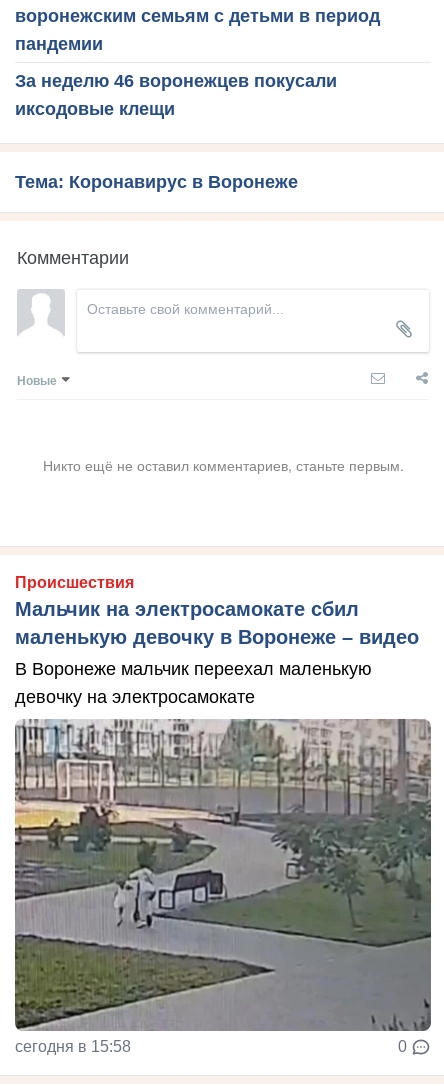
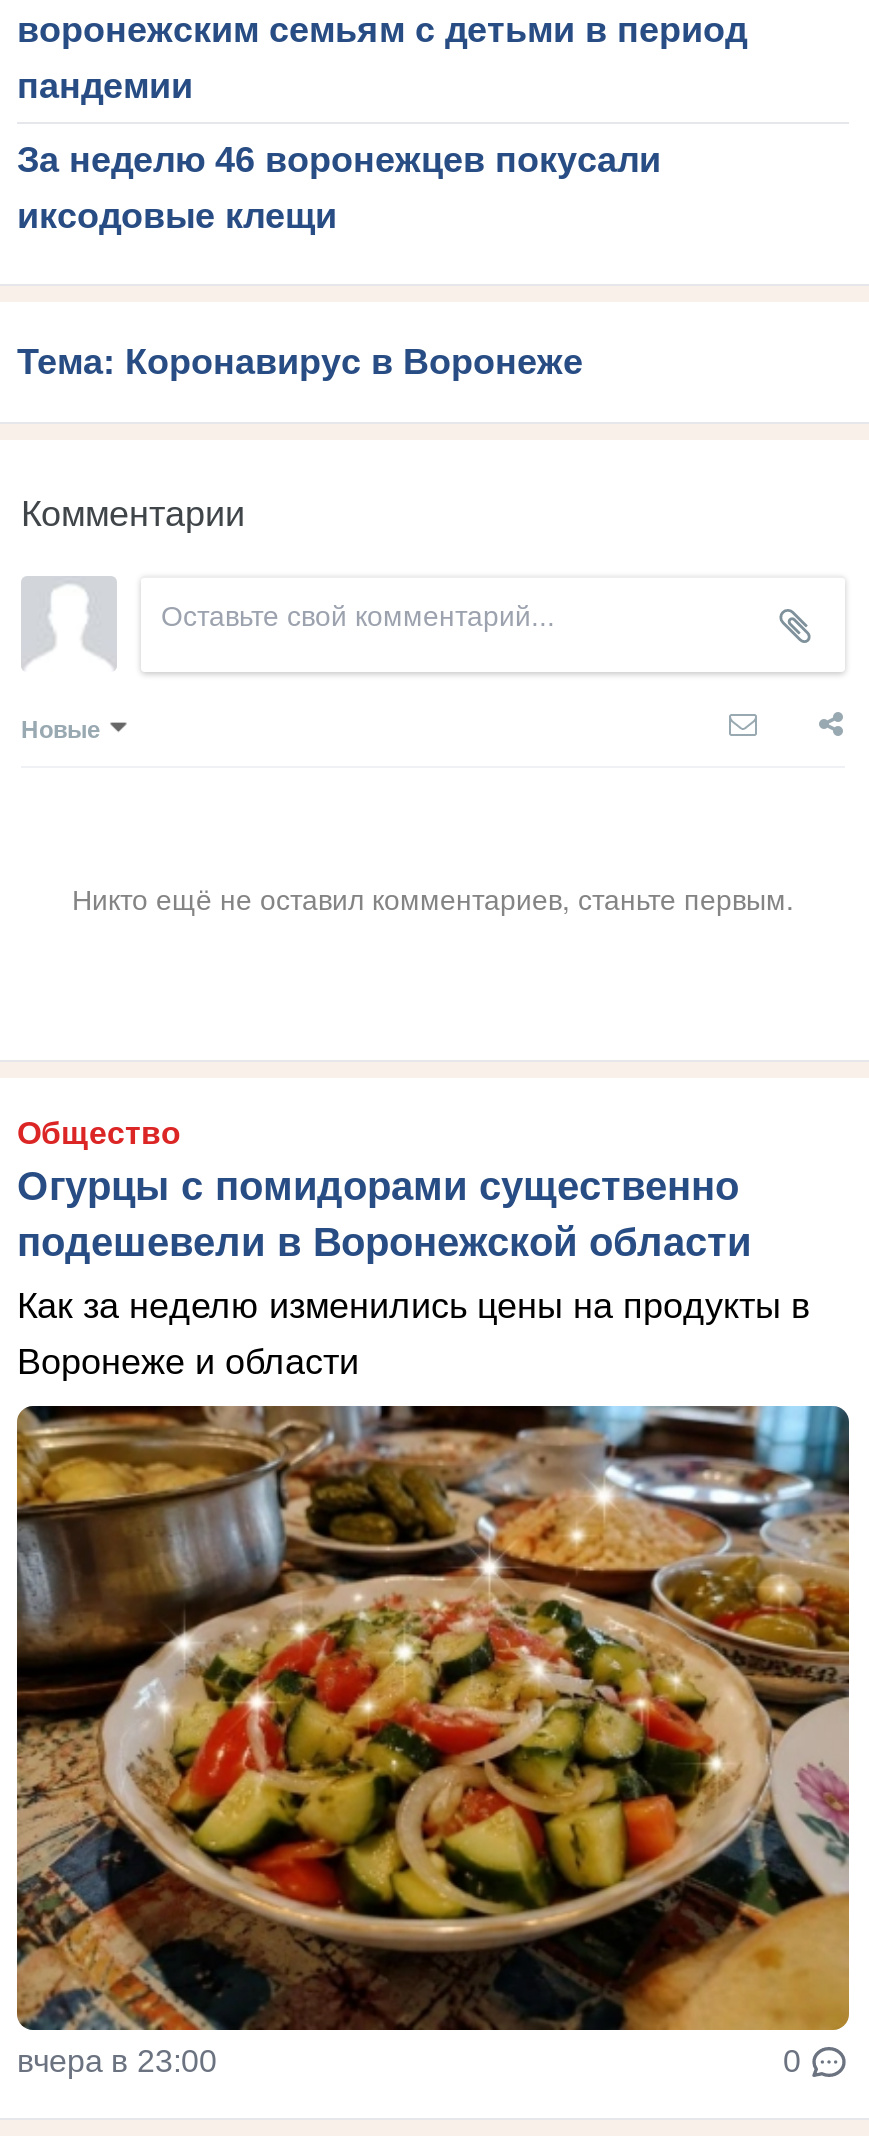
[15,574,419,648] Происшествия | Мальчик на электросамокате сбил | маленькую девочку в Воронеже – видео -> [17,1116,751,1264] Общество | Огурцы с помидорами существенно | подешевели в Воронежской области
[15,659,372,707] В Воронеже мальчик переехал маленькую | девочку на электросамокате -> [17,1286,811,1382] Как за неделю изменились цены на продукты в | Воронеже и области
[14,718,432,1055] [image] | сегодня в 15:58 -> [15,1404,851,2078] [image] | вчера в 23:00

